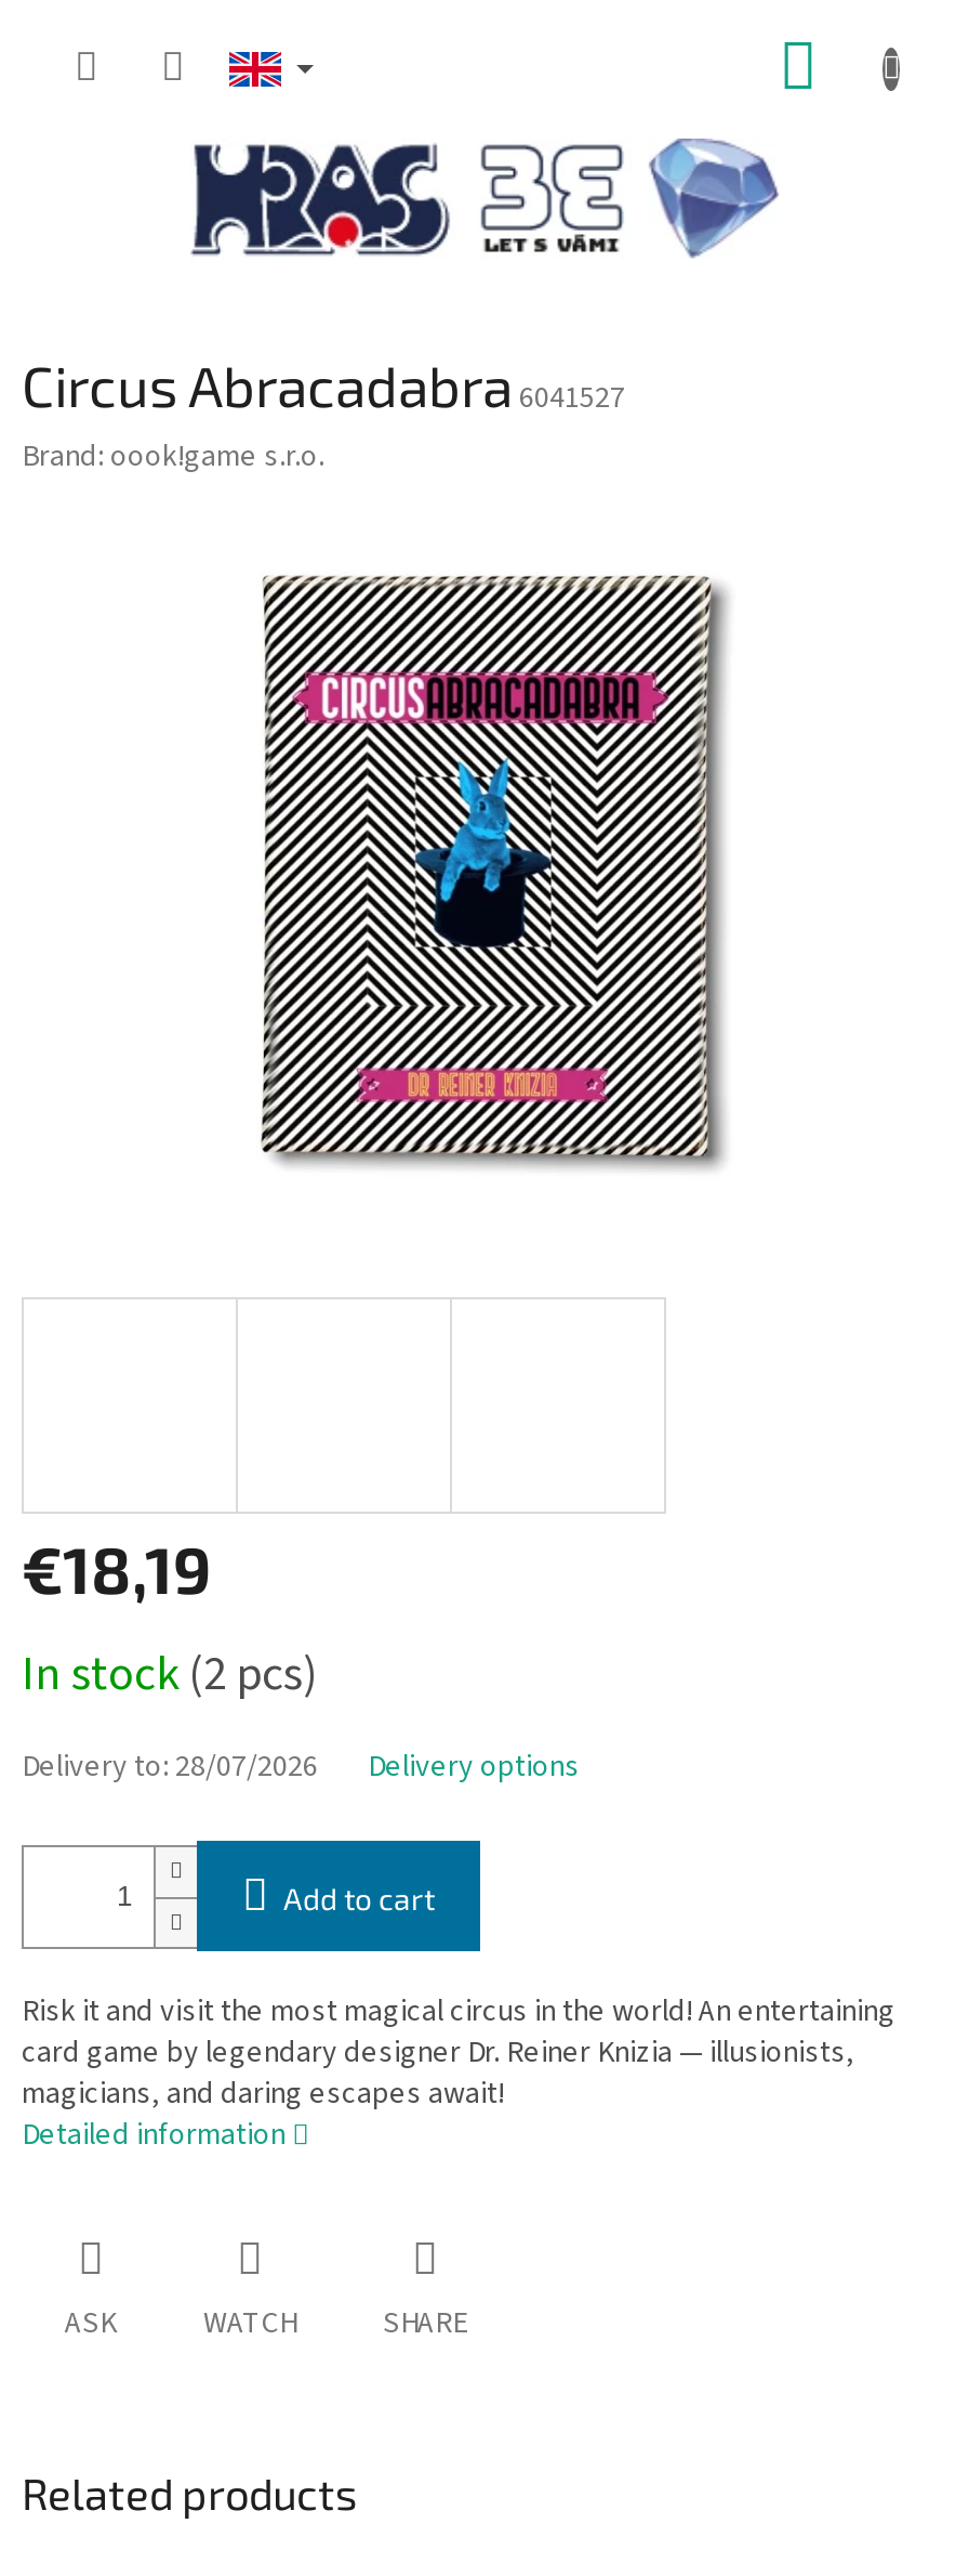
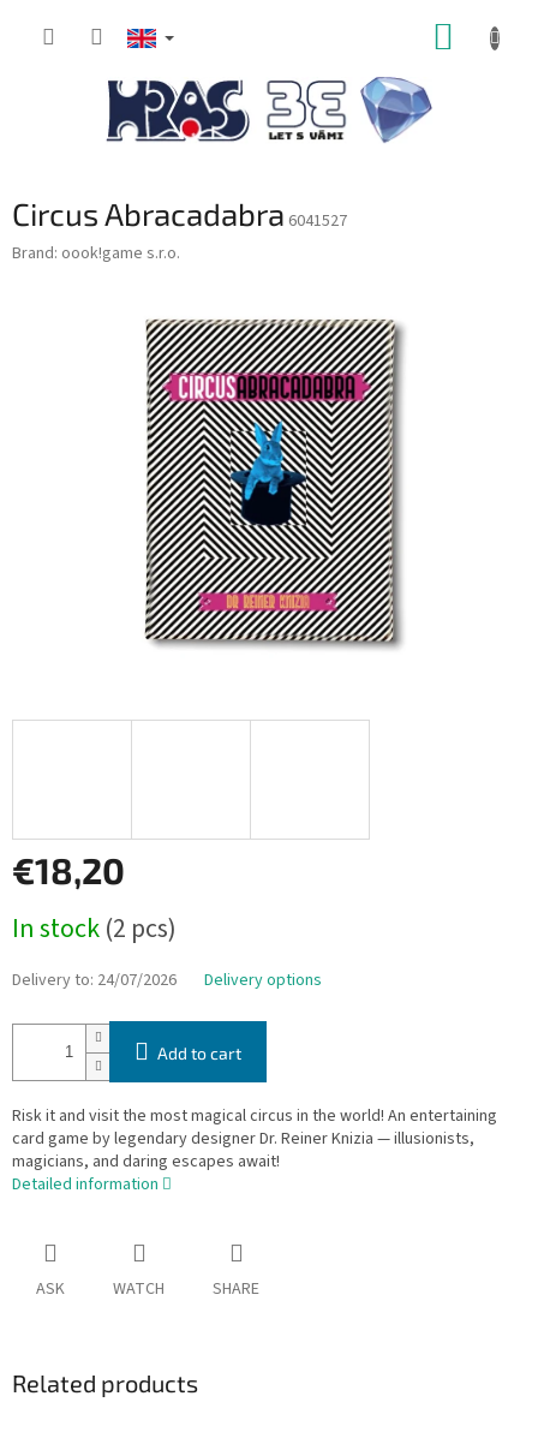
[22,1530,212,1608] €18,19 -> [12,849,125,892] €18,20
[22,1746,580,1790] Delivery to: 28/07/2026 Delivery options -> [12,969,322,993] Delivery to: 24/07/2026 Delivery options

